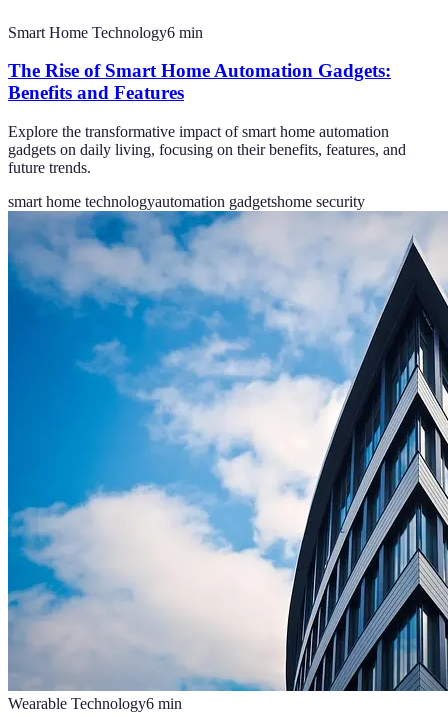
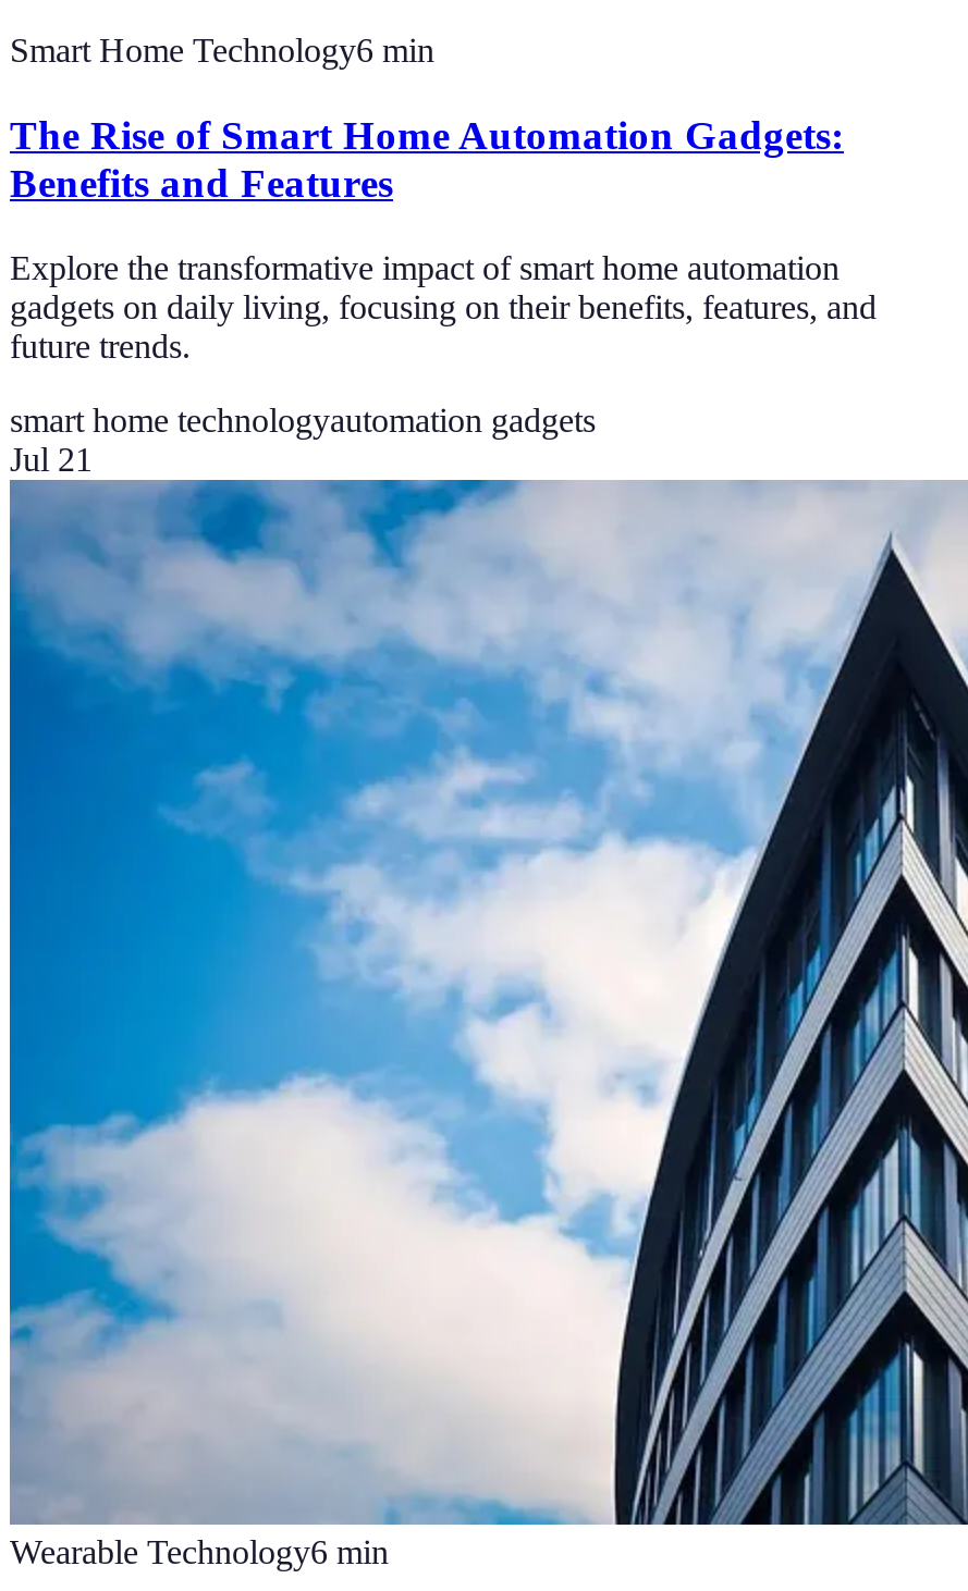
[8,193,365,210] smart home technologyautomation gadgetshome security -> [10,401,596,477] smart home technologyautomation gadgets | Jul 21

